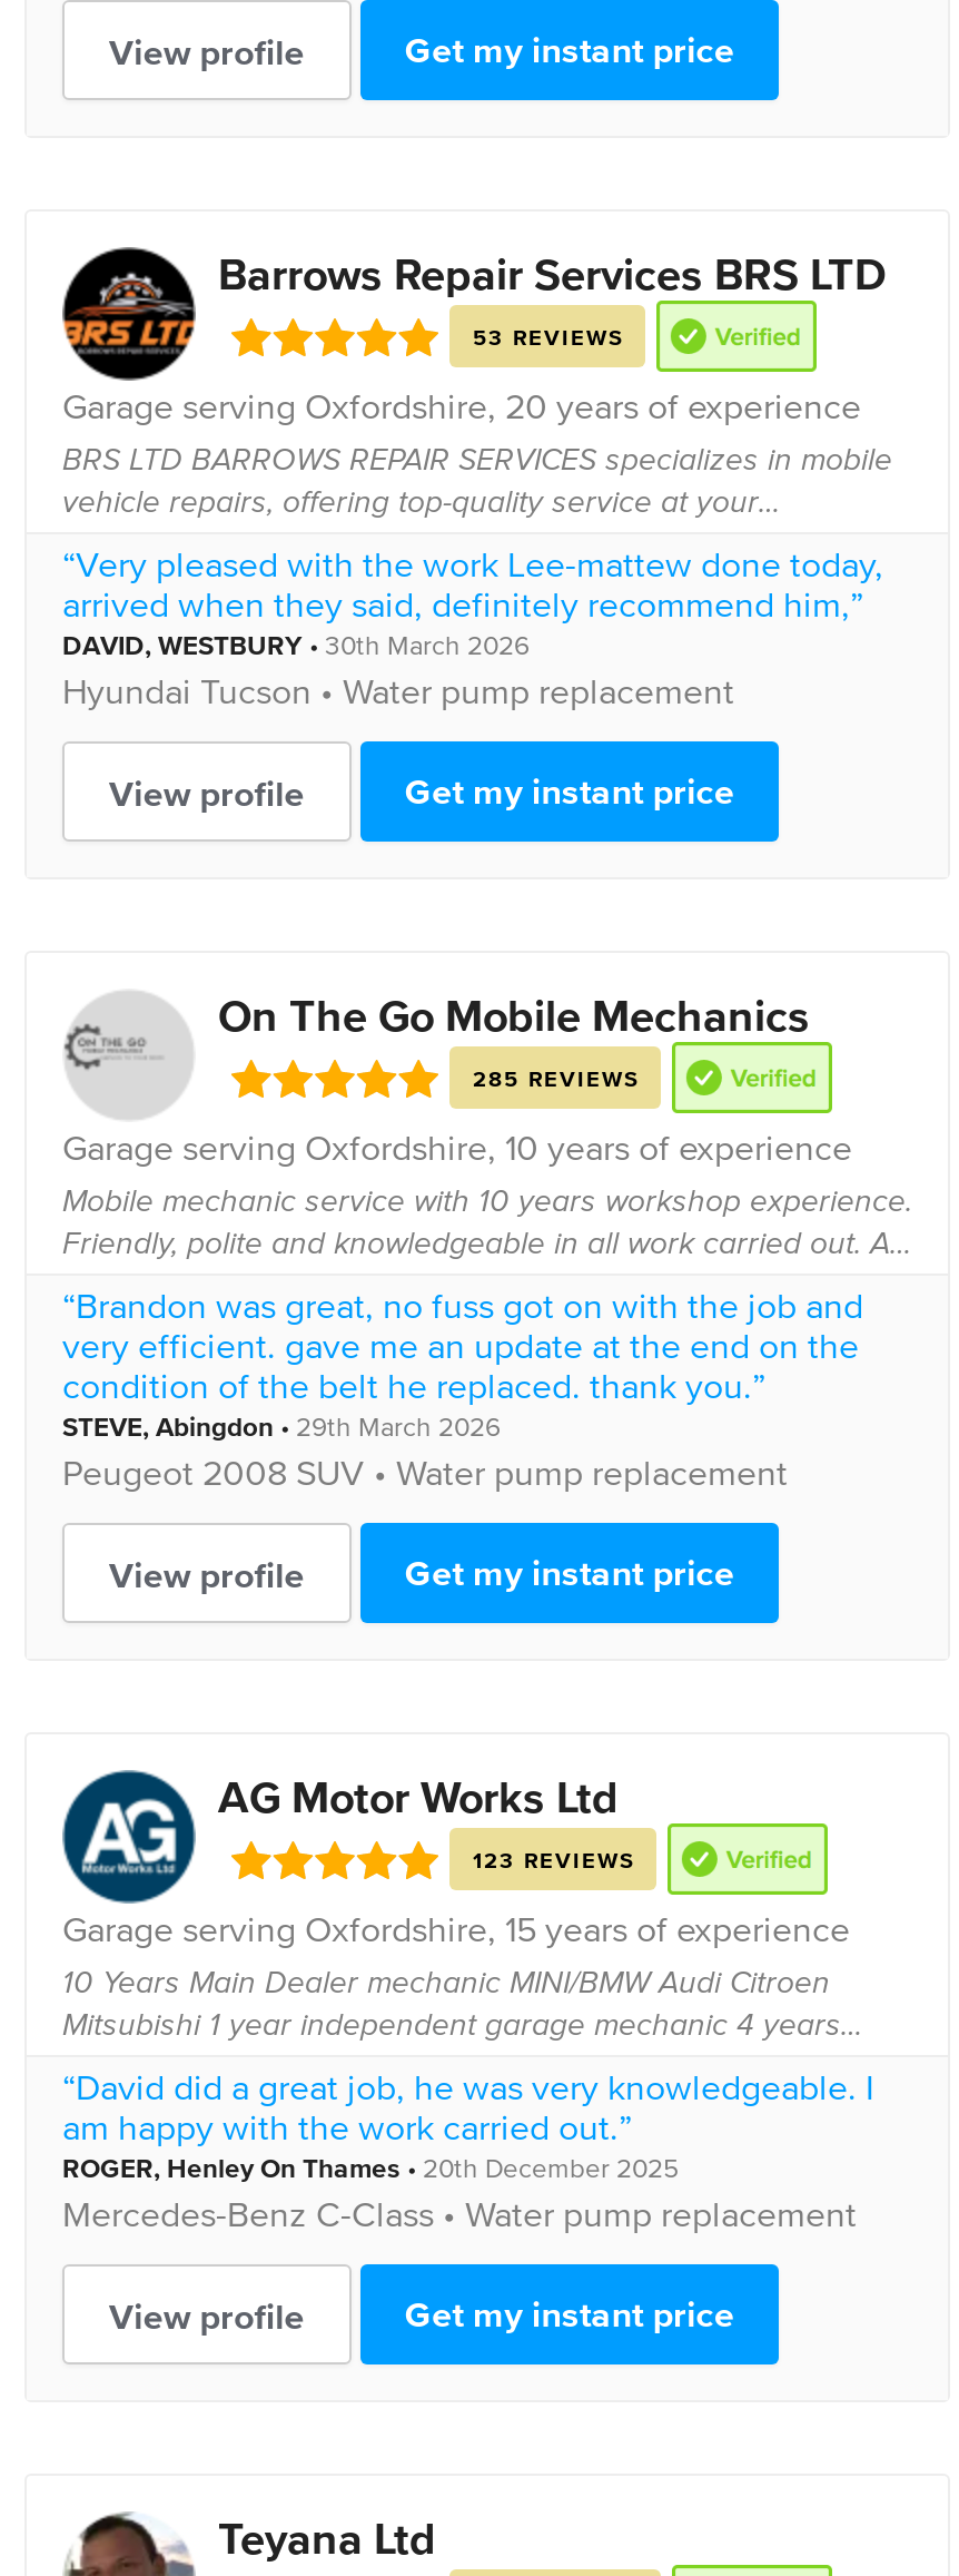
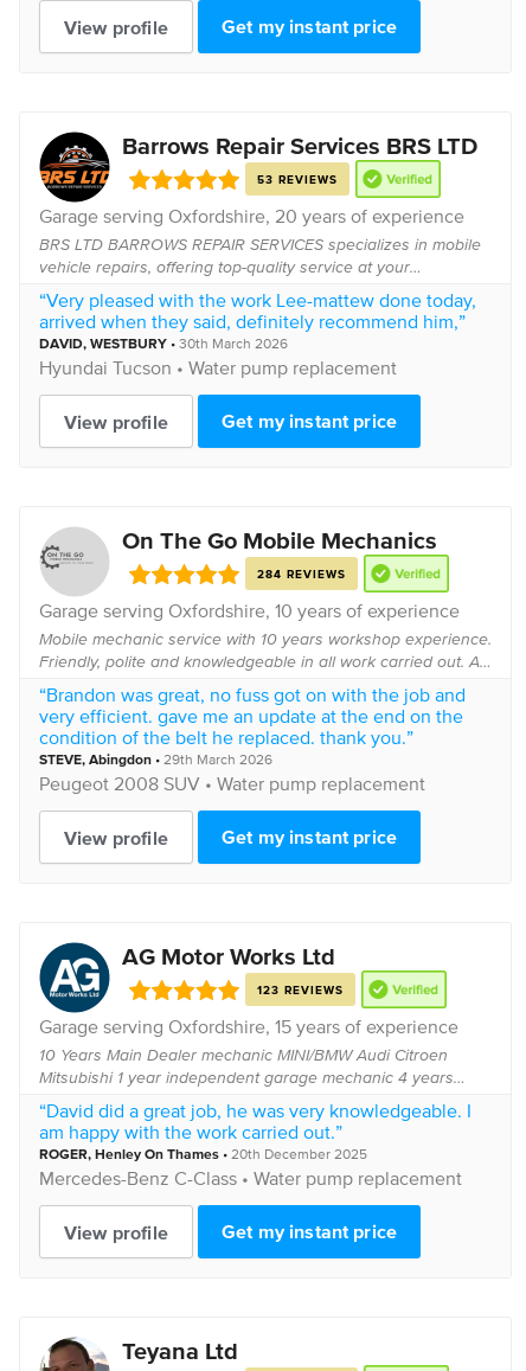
[473,1066,640,1091] 285 REVIEWS -> [258,568,347,581] 284 REVIEWS

